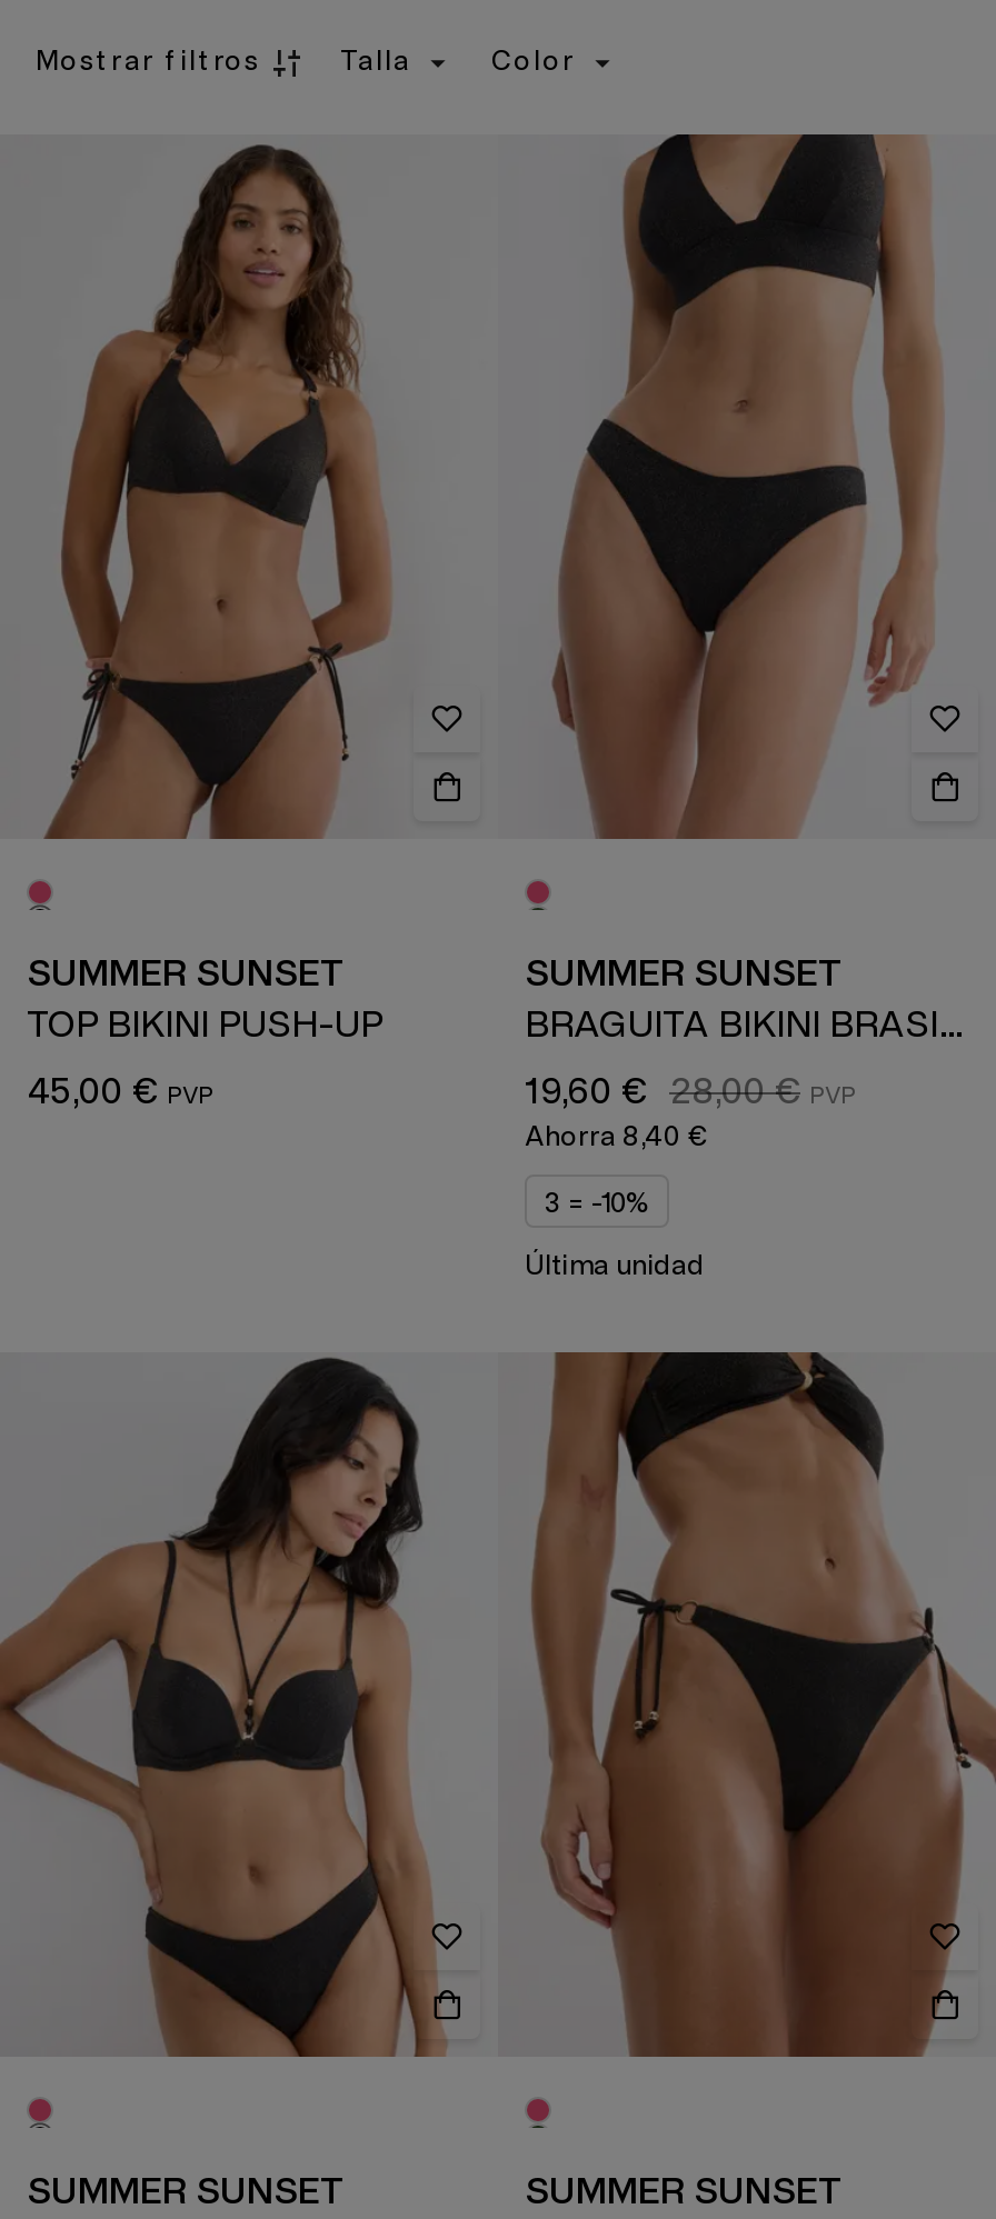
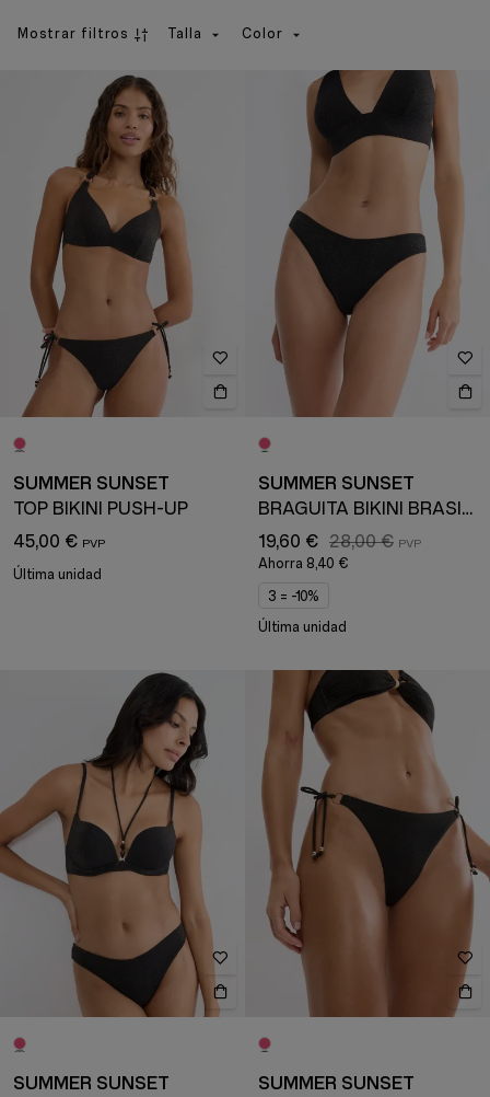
none -> [13,567,102,582] Última unidad

